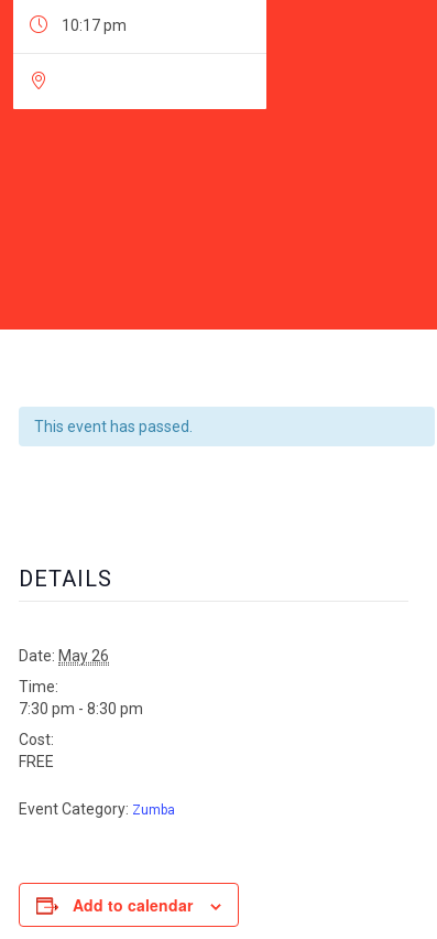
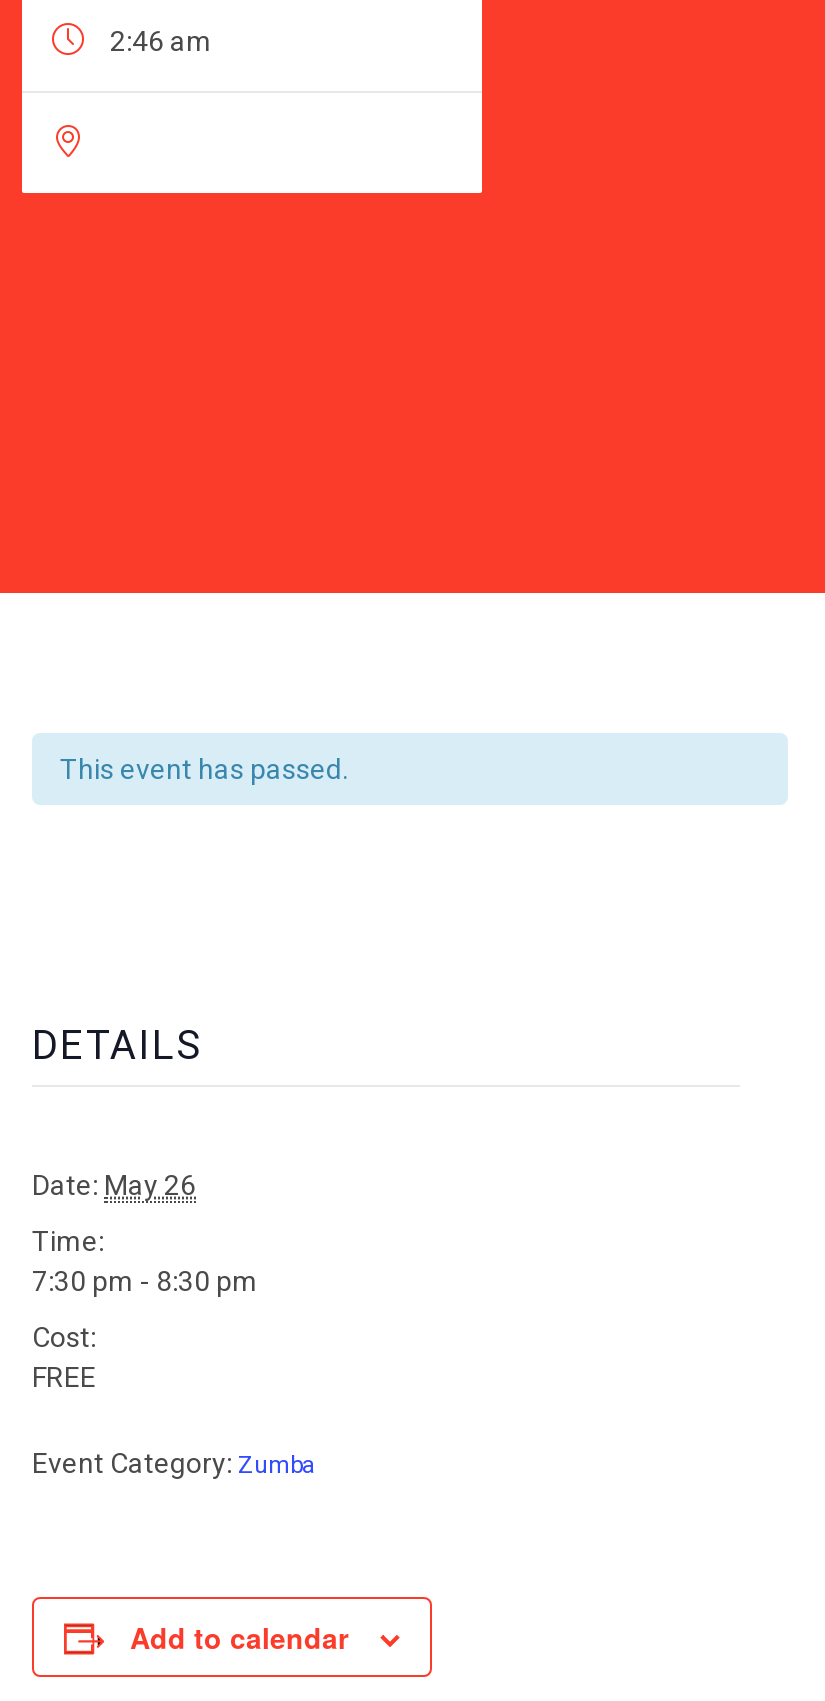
[62,17,127,34] 10:17 pm -> [110,25,212,57] 2:46 am

